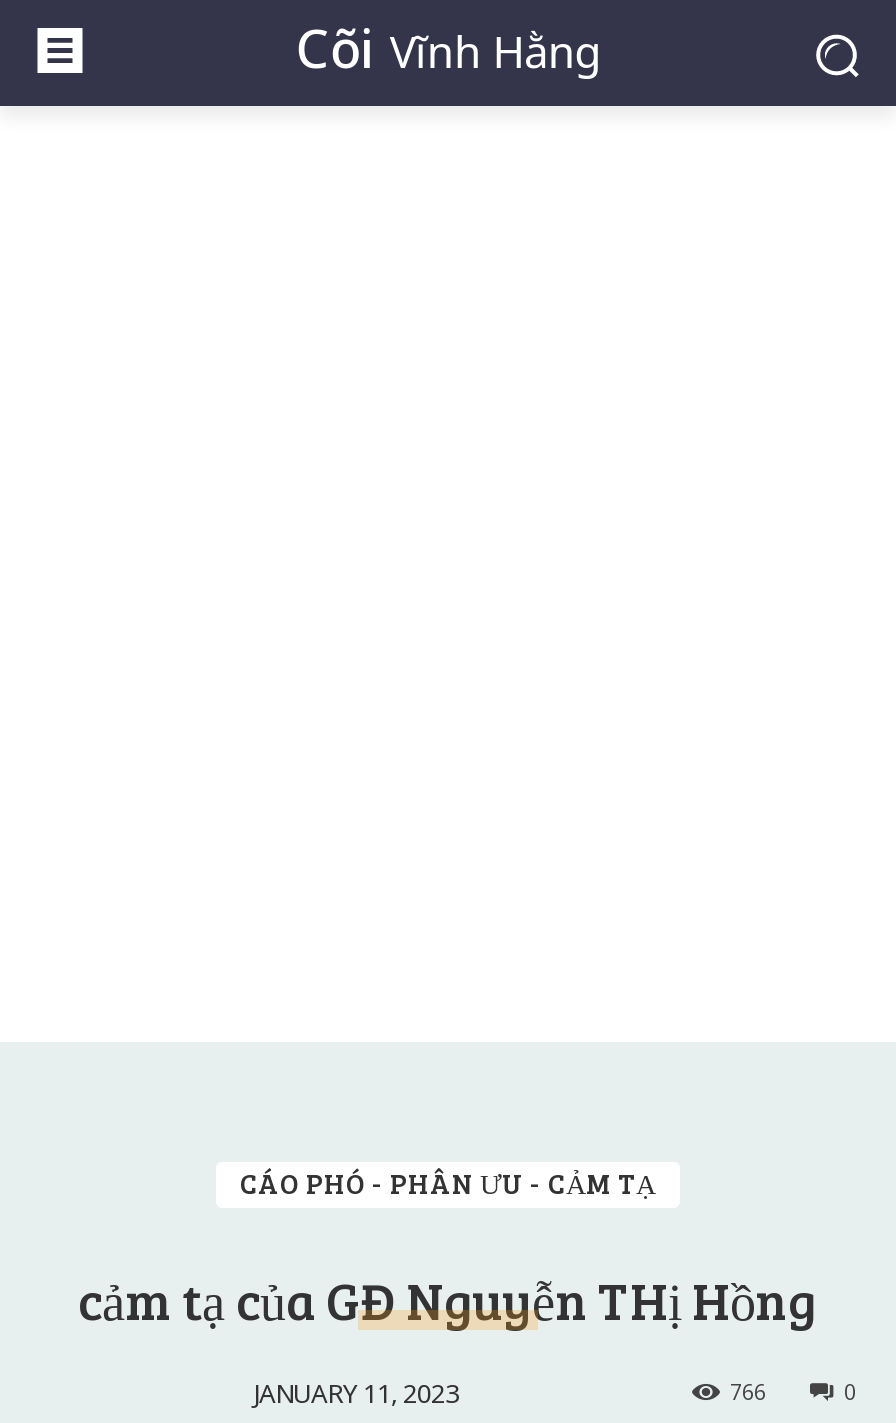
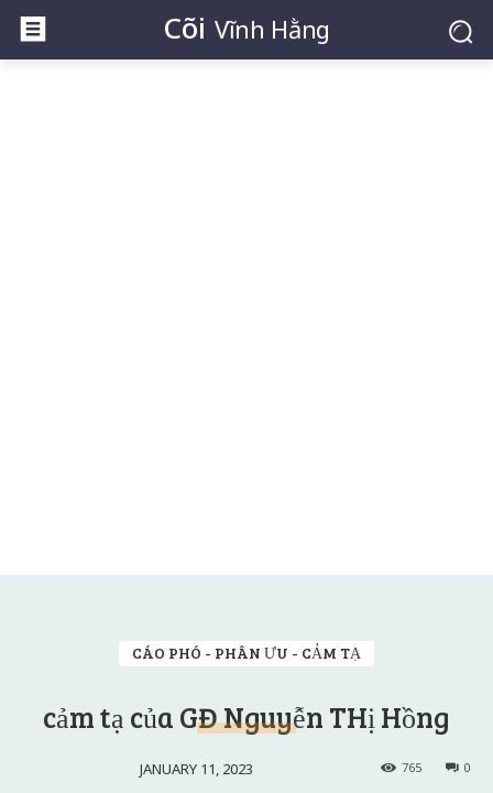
[730,1376,766,1406] 766 -> [402,759,421,775] 765

